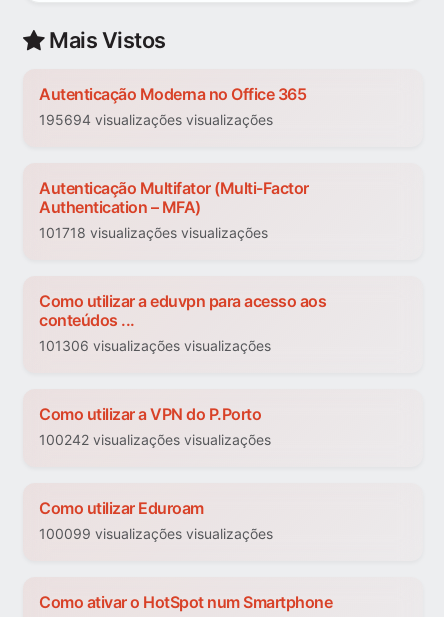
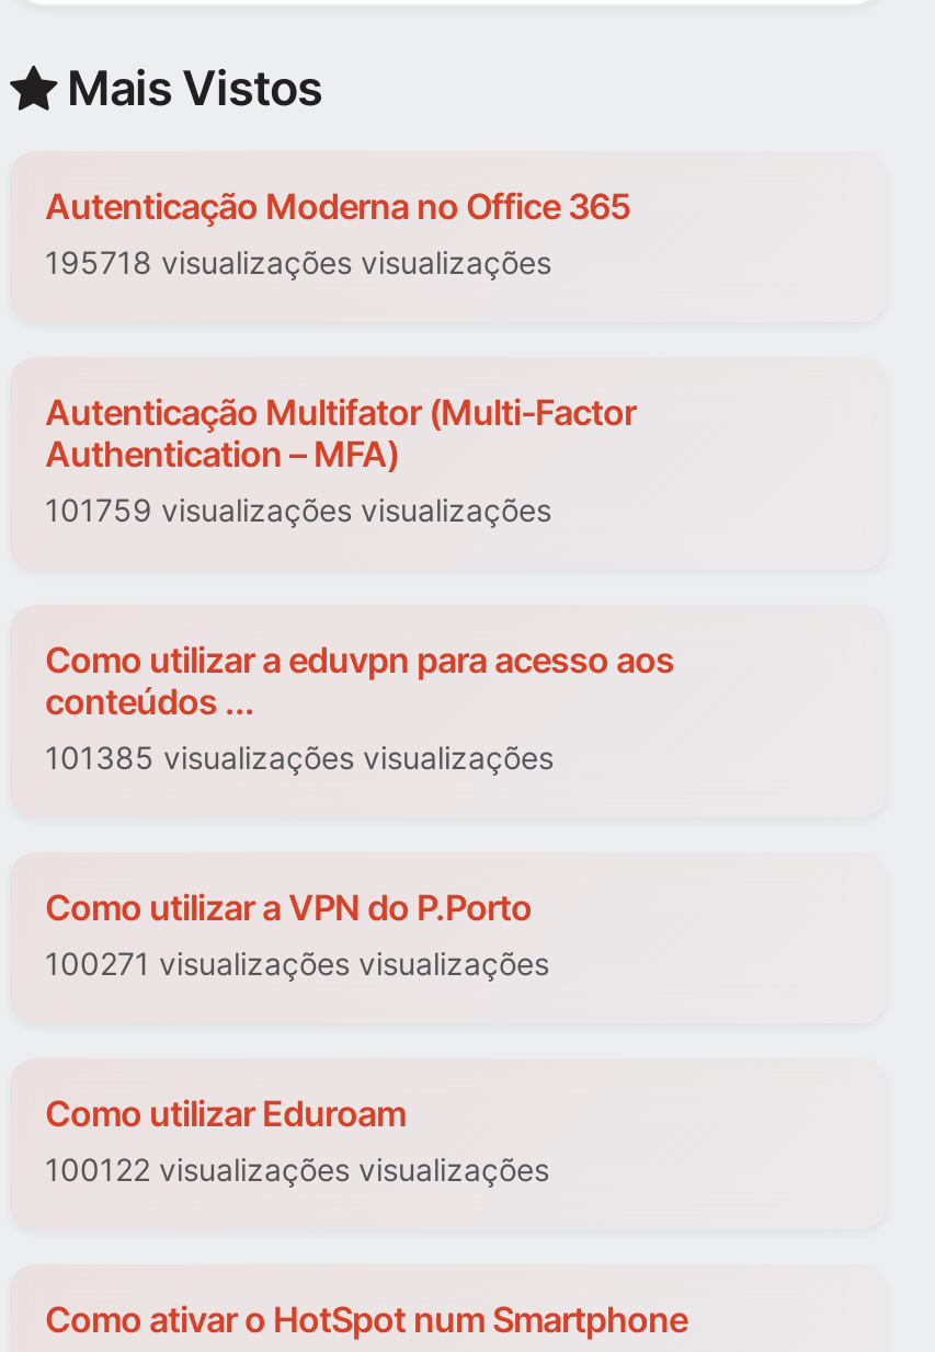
[39,111,273,128] 195694 visualizações visualizações -> [45,244,551,282] 195718 visualizações visualizações
[39,224,268,241] 101718 visualizações visualizações -> [45,492,551,529] 101759 visualizações visualizações
[39,337,271,354] 101306 visualizações visualizações -> [45,740,554,777] 101385 visualizações visualizações
[39,431,271,448] 100242 visualizações visualizações -> [45,946,549,983] 100271 visualizações visualizações
[39,525,273,542] 100099 visualizações visualizações -> [45,1152,549,1189] 100122 visualizações visualizações

